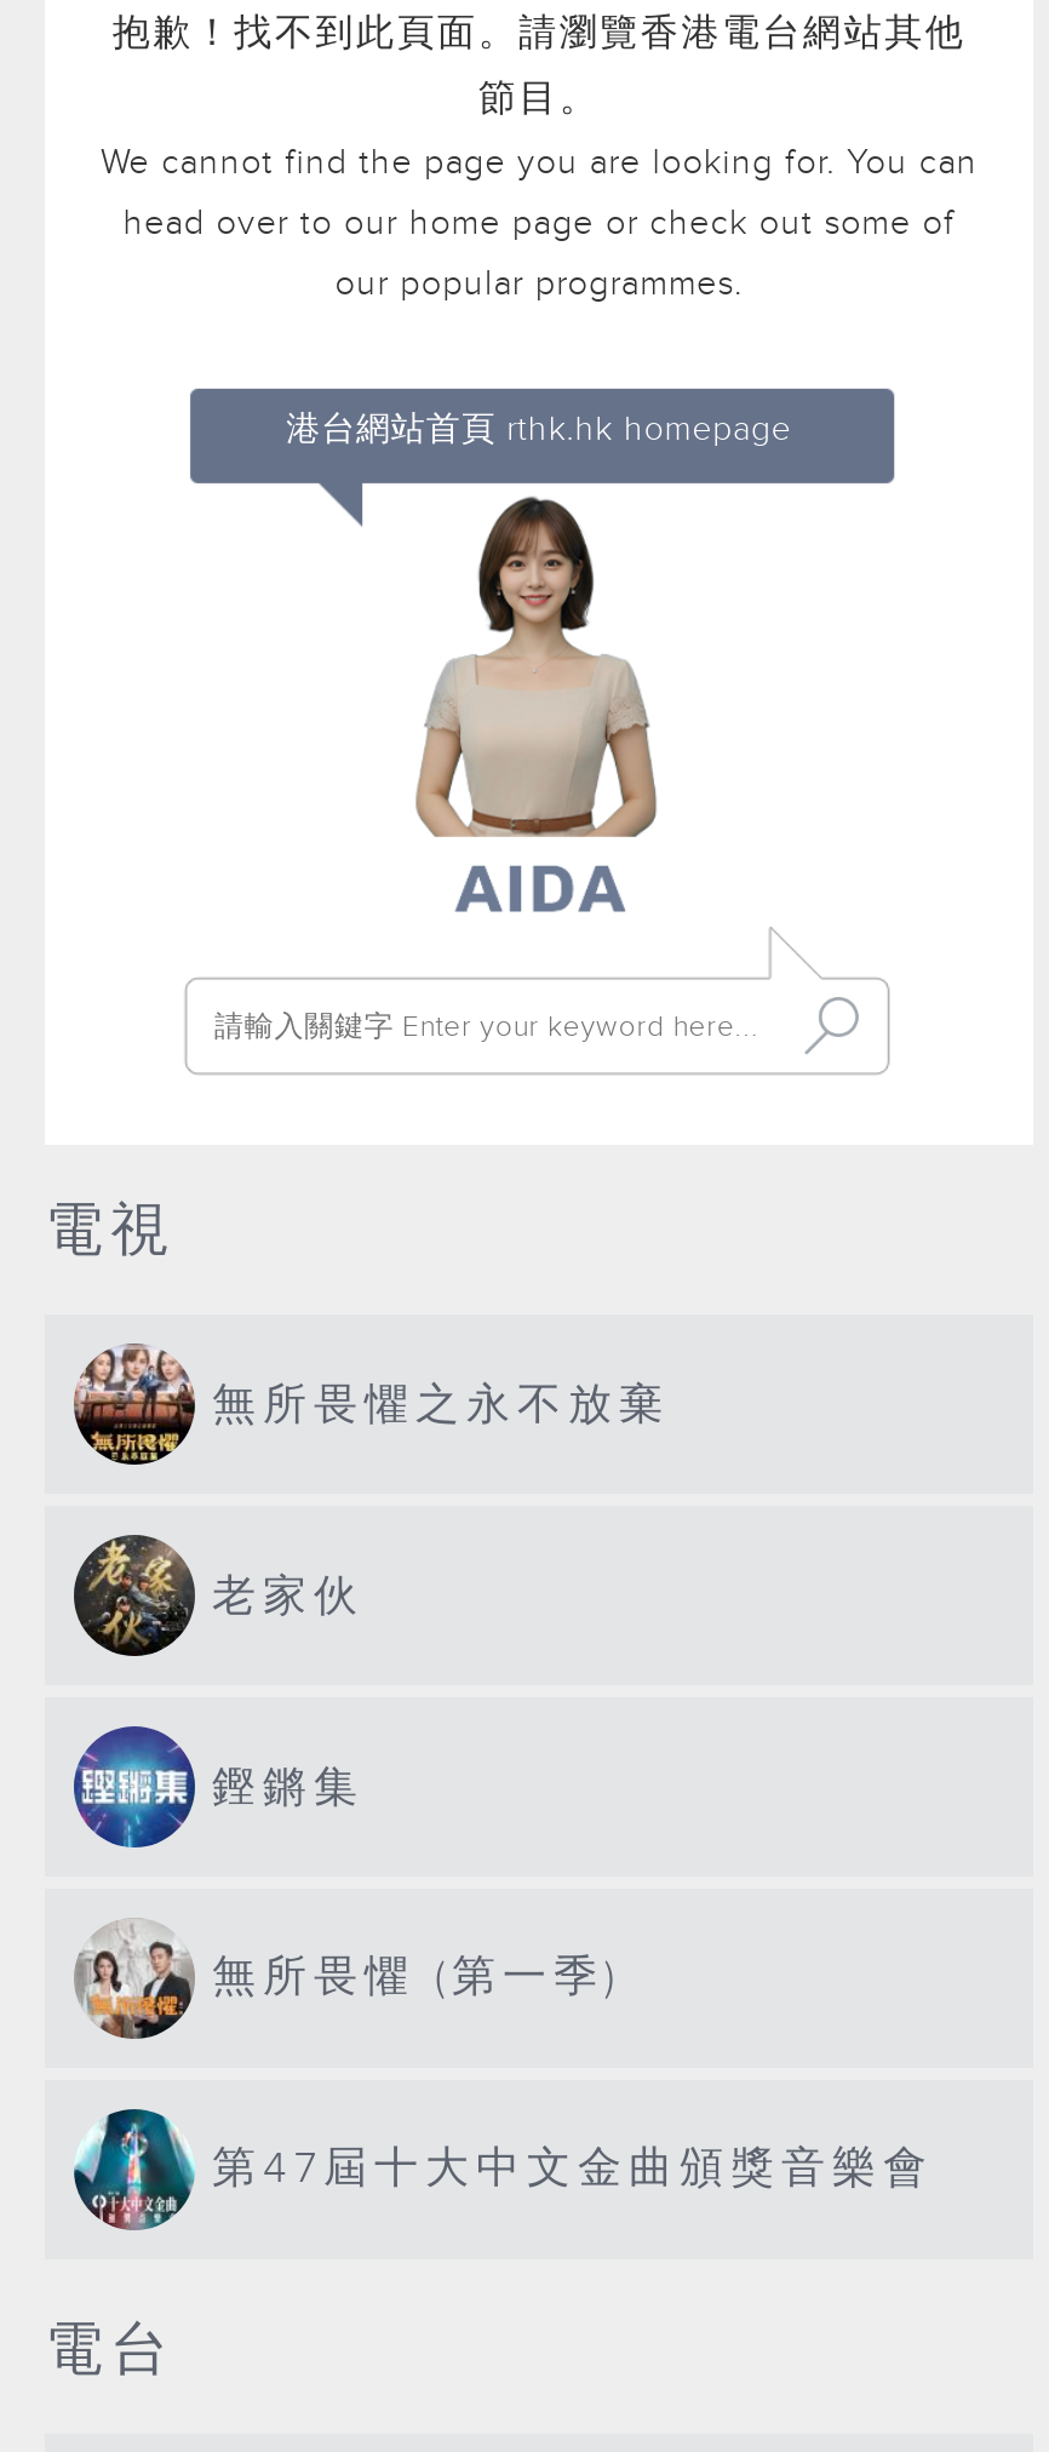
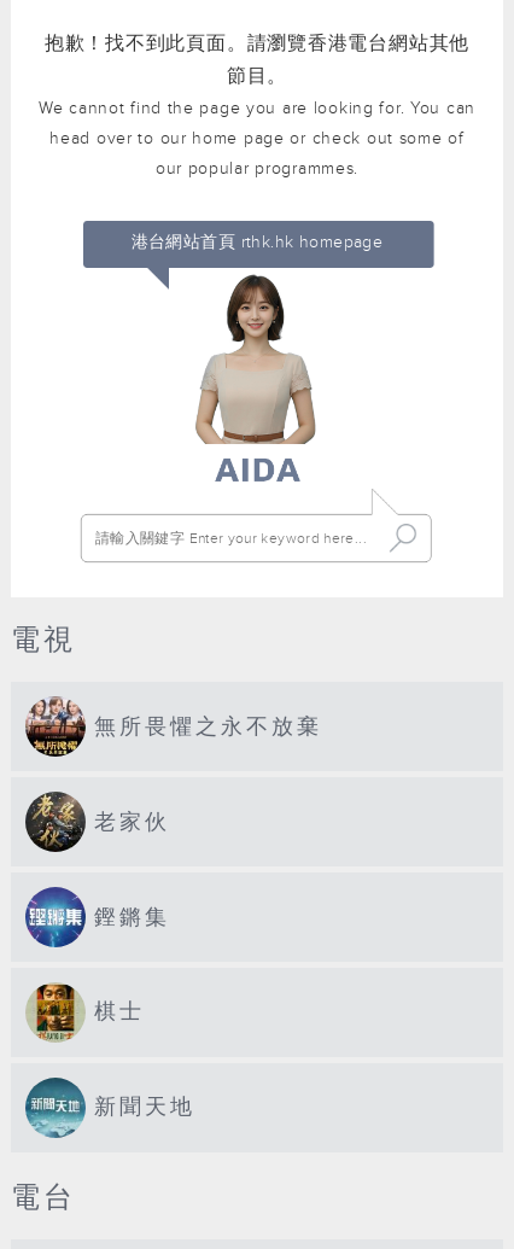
[76,1920,621,2039] [image] | 無所畏懼 (第一季) -> [28,982,145,1041] [image] | 棋士
[74,2114,934,2230] [image] | 第47屆十大中文金曲頒獎音樂會 -> [24,1079,195,1138] [image] | 新聞天地

